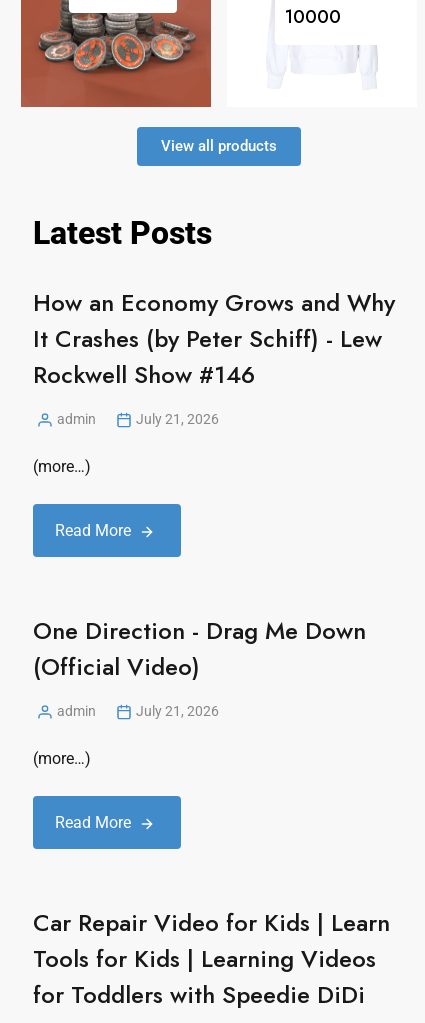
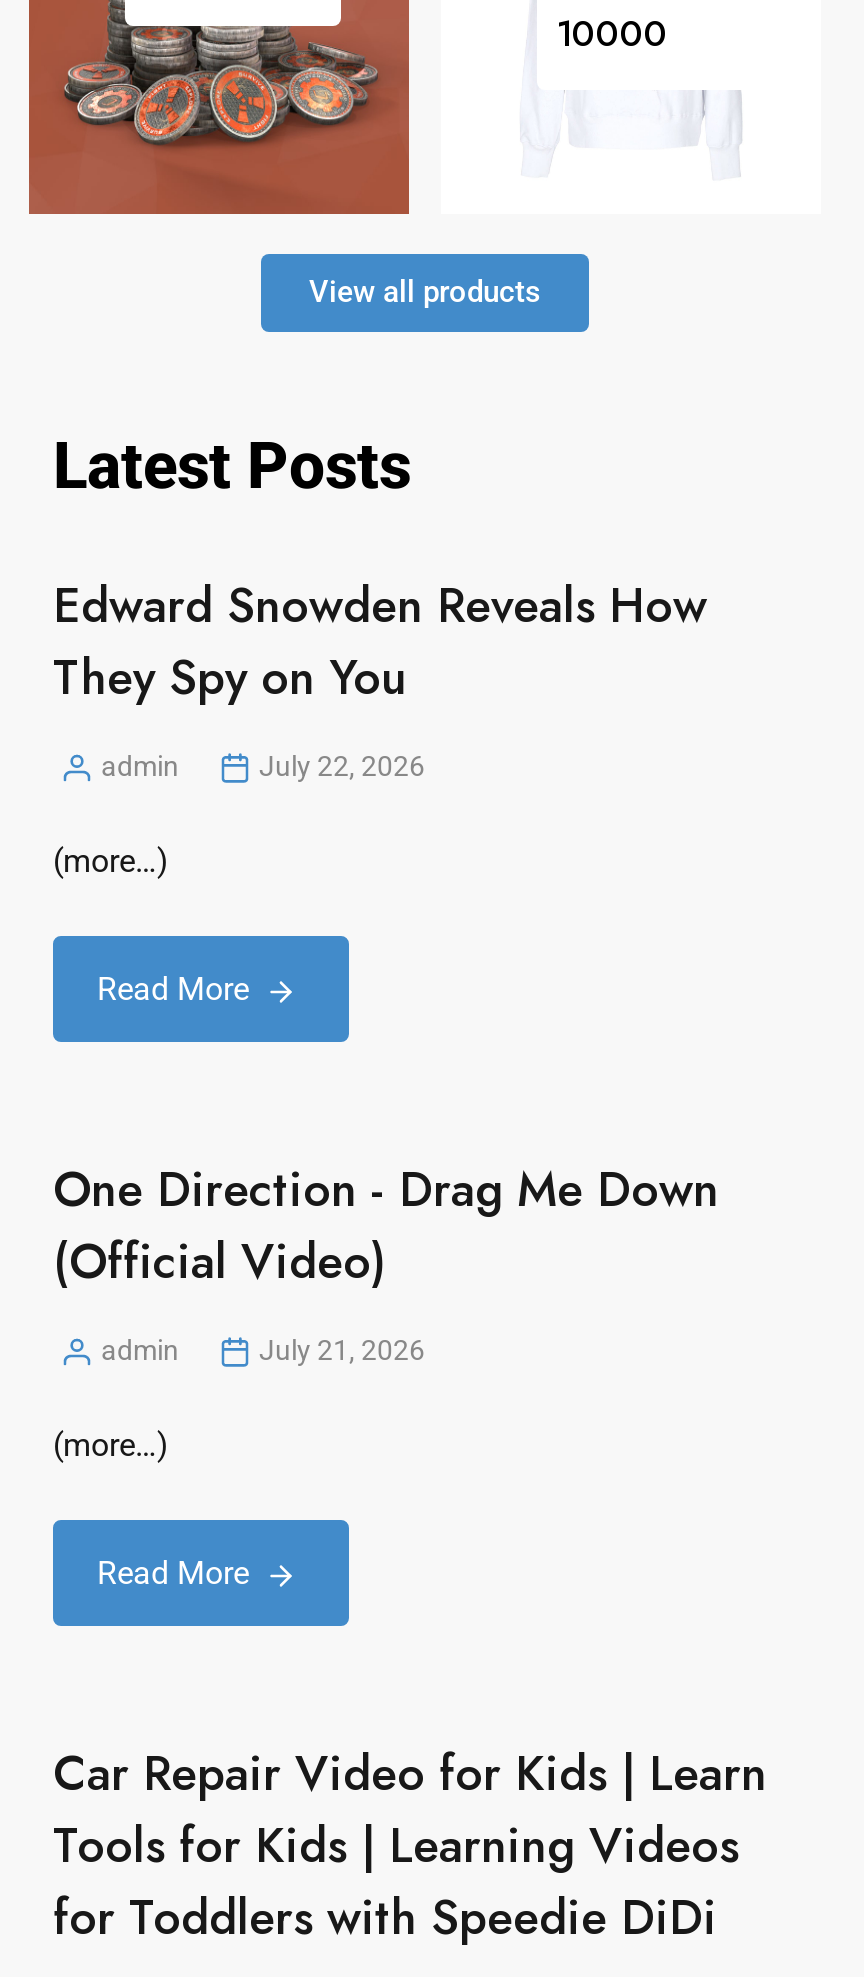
[33,285,395,392] How an Economy Grows and Why | It Crashes (by Peter Schiff) - Lew | Rockwell Show #146 -> [53,570,707,712] Edward Snowden Reveals How | They Spy on You
[136,411,219,427] July 21, 2026 -> [259,750,425,782] July 22, 2026

